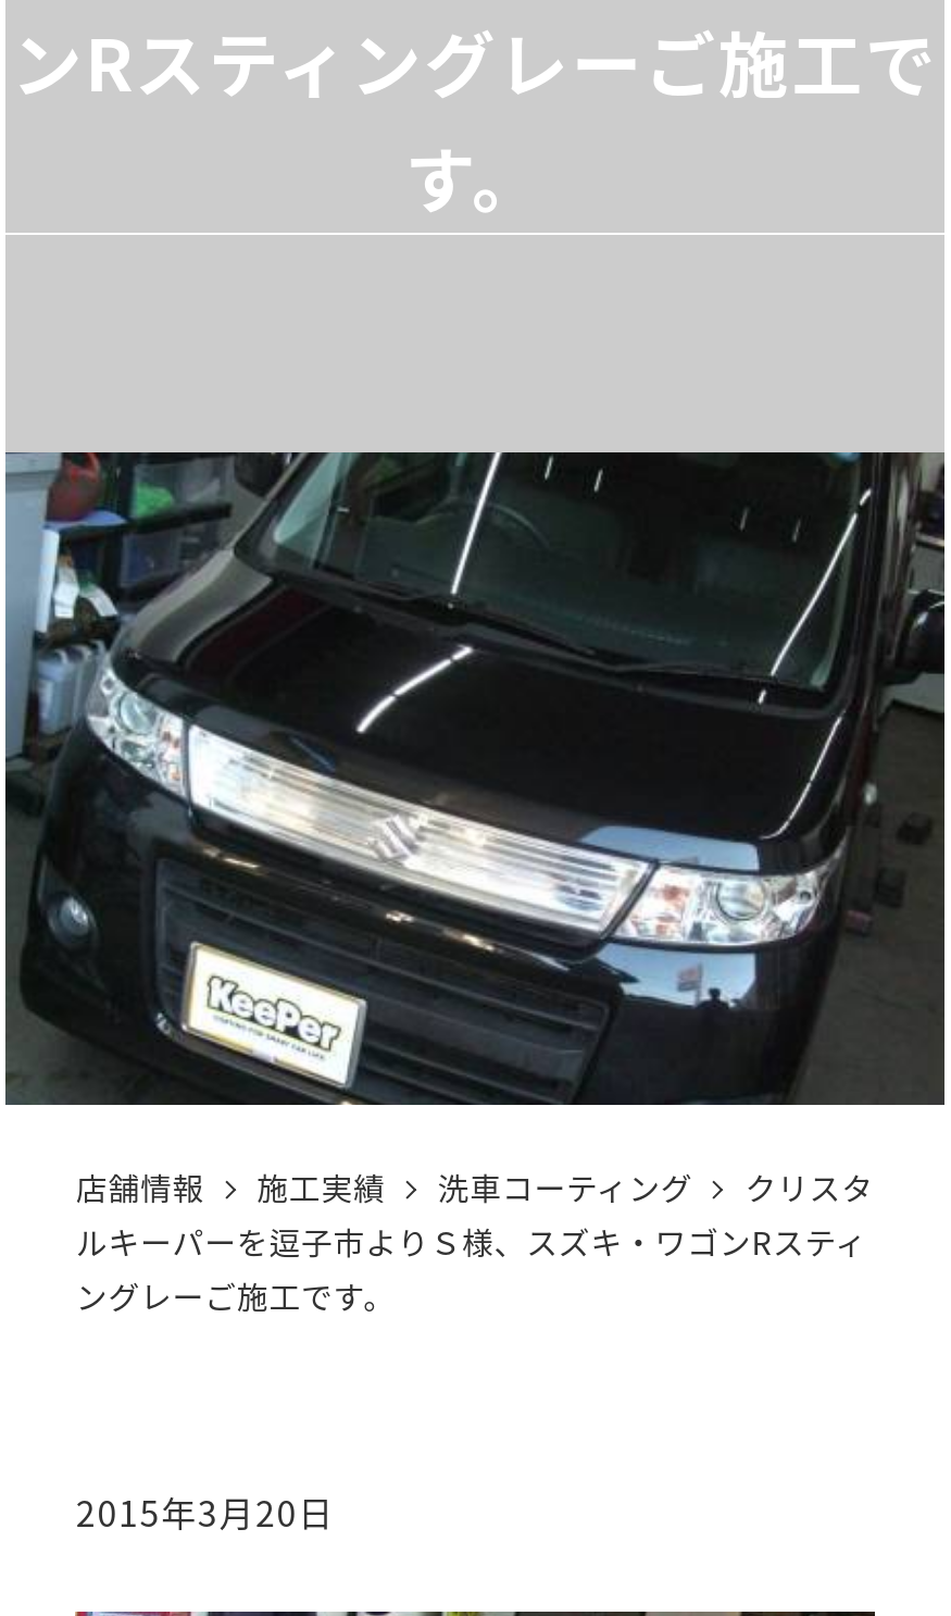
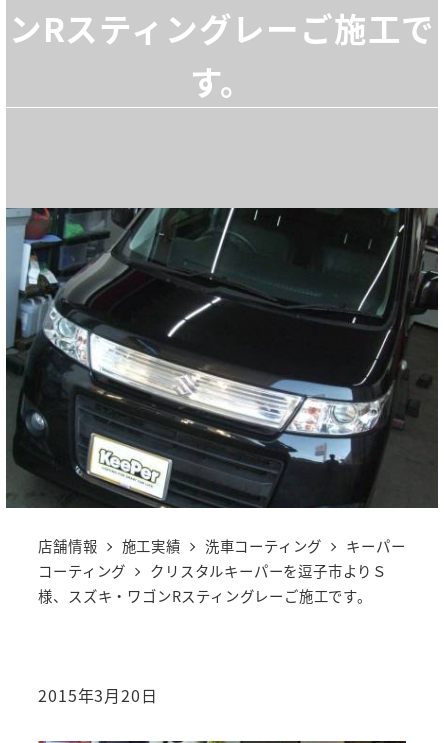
[76,1164,874,1318] クリスタ | ルキーパーを逗子市よりＳ様、スズキ・ワゴンRスティ | ングレーご施工です。 -> [38,535,405,606] キーパー | コーティング | クリスタルキーパーを逗子市よりＳ | 様、スズキ・ワゴンRスティングレーご施工です。

